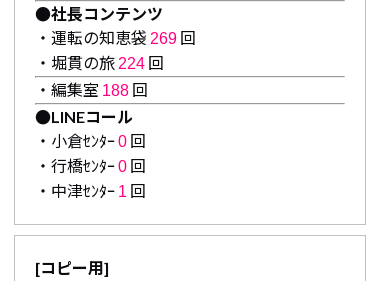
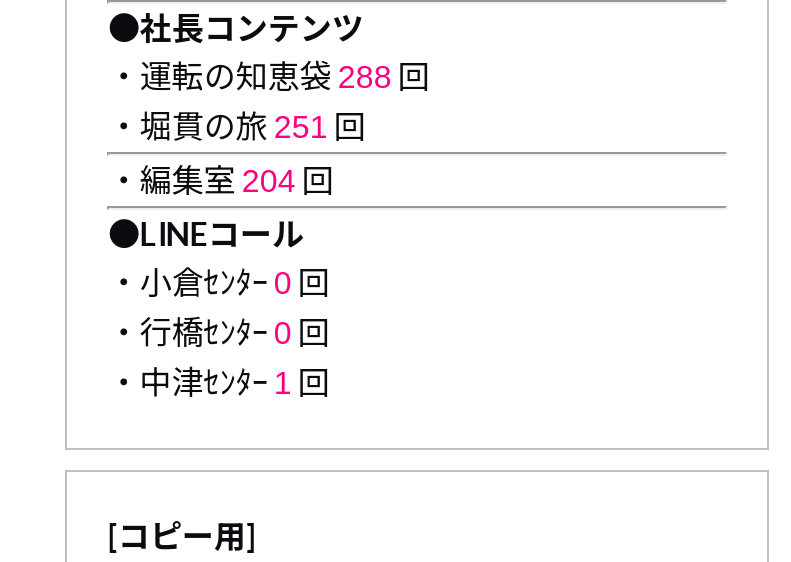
[35,28,196,47] ・運転の知恵袋269回 -> [108,57,430,95] ・運転の知恵袋288回
[35,53,164,72] ・堀貫の旅224回 -> [108,107,366,145] ・堀貫の旅251回
[35,80,148,99] ・編集室188回 -> [108,161,334,199] ・編集室204回

